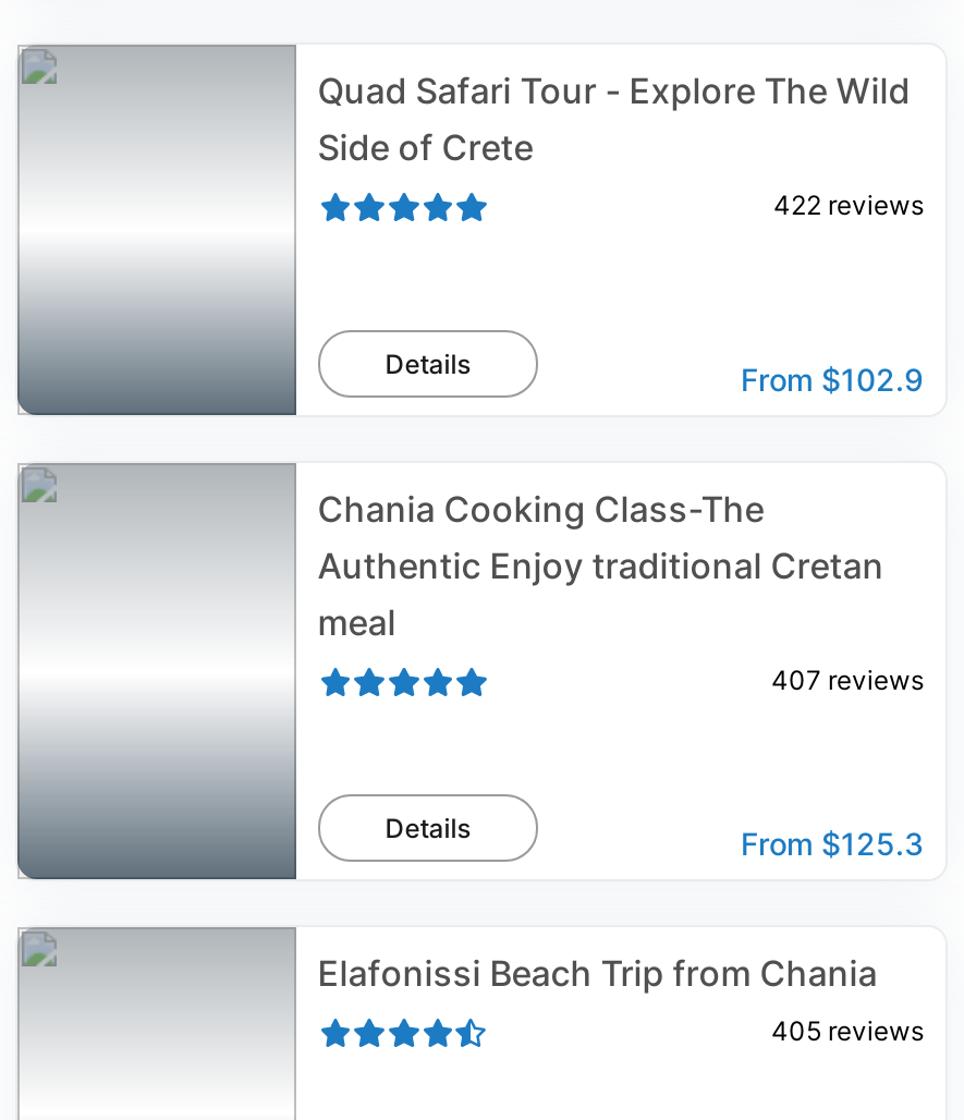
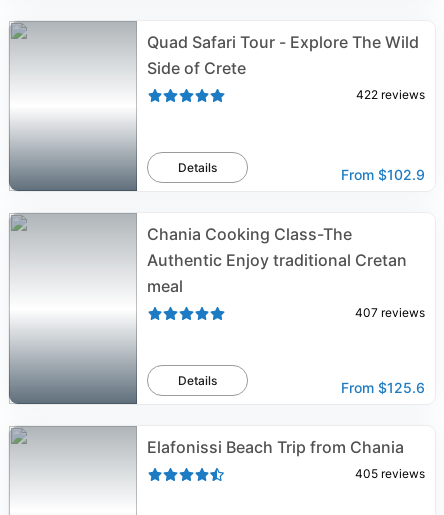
[741,825,924,862] From $125.3 -> [341,379,425,396] From $125.6

